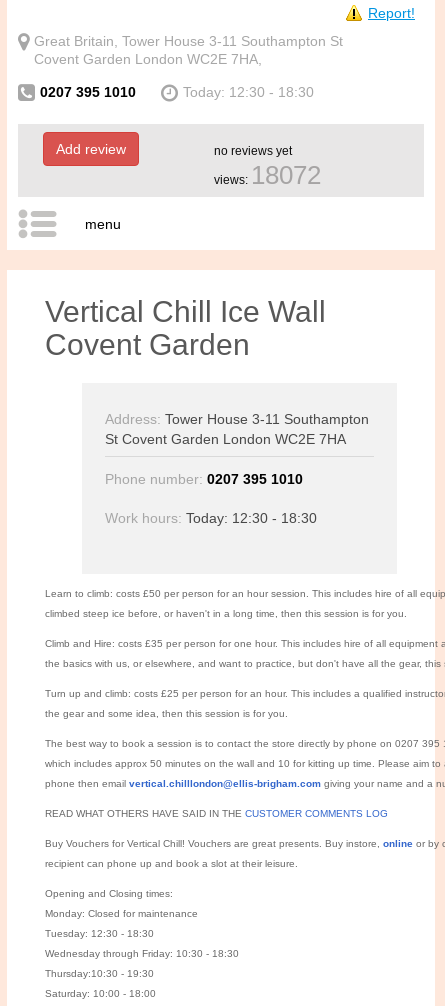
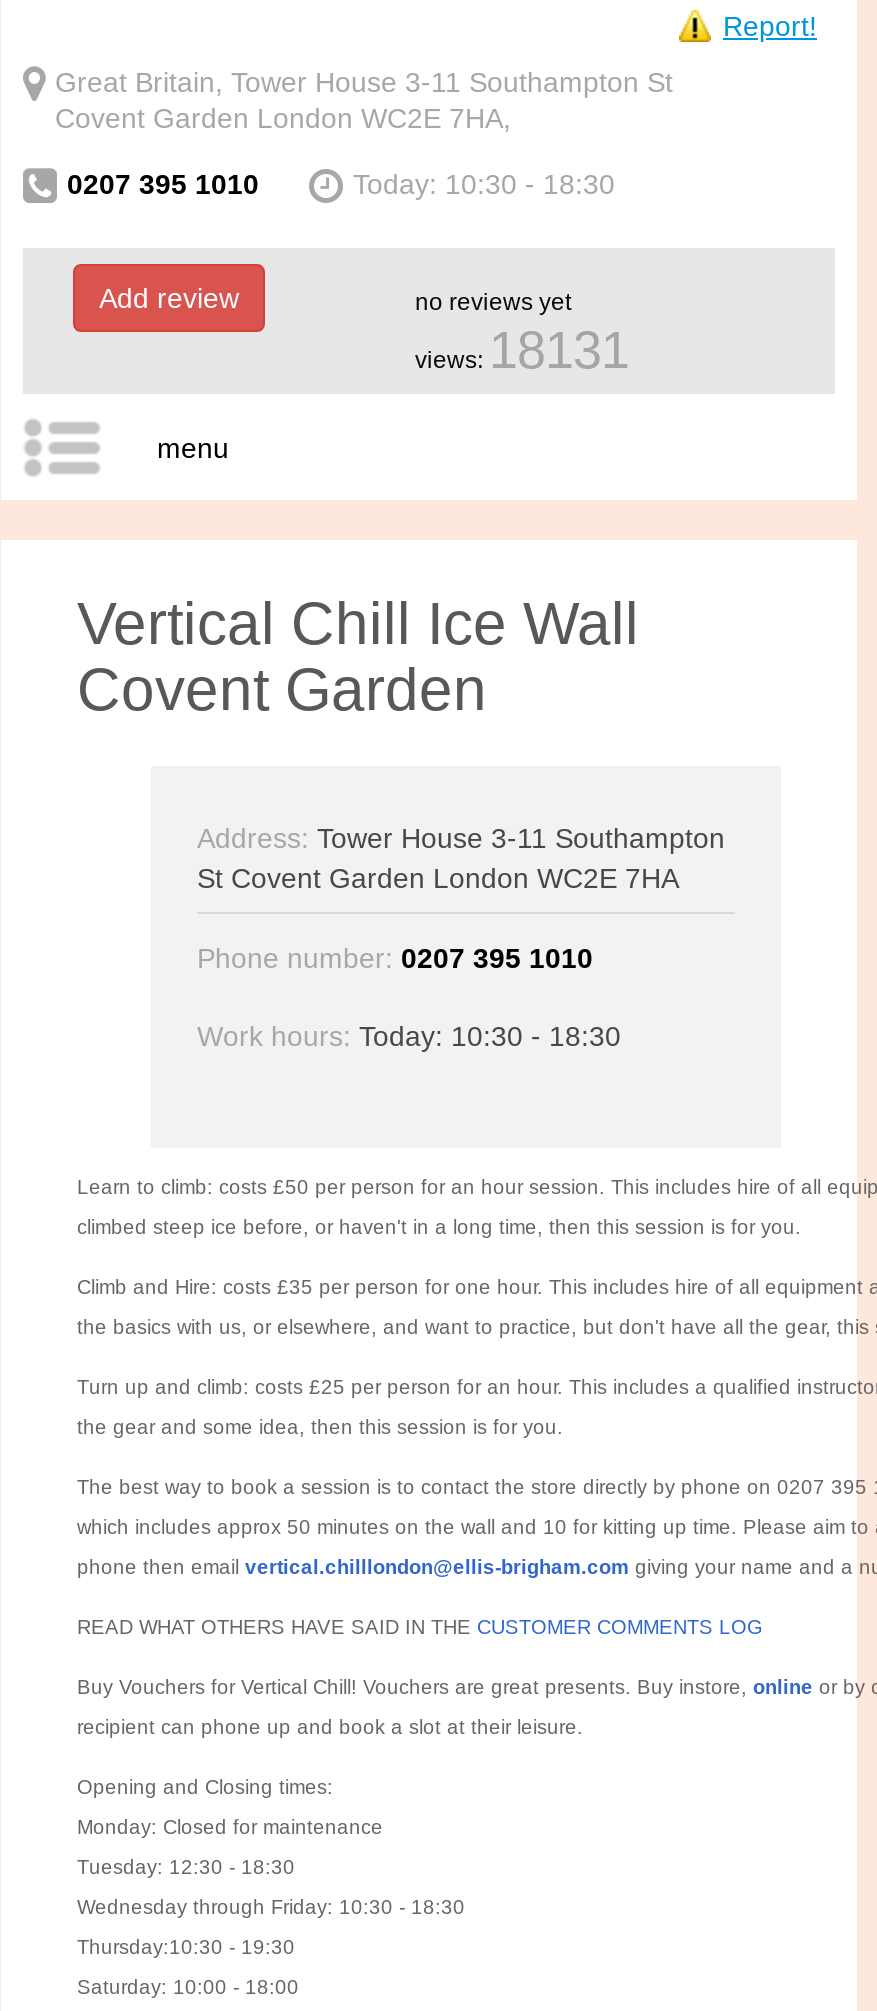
[183,84,314,100] Today: 12:30 - 18:30 -> [353,168,615,200] Today: 10:30 - 18:30
[214,160,321,190] views: 18072 -> [415,320,629,380] views: 18131
[105,510,317,526] Work hours: Today: 12:30 - 18:30 -> [197,1020,621,1052] Work hours: Today: 10:30 - 18:30

